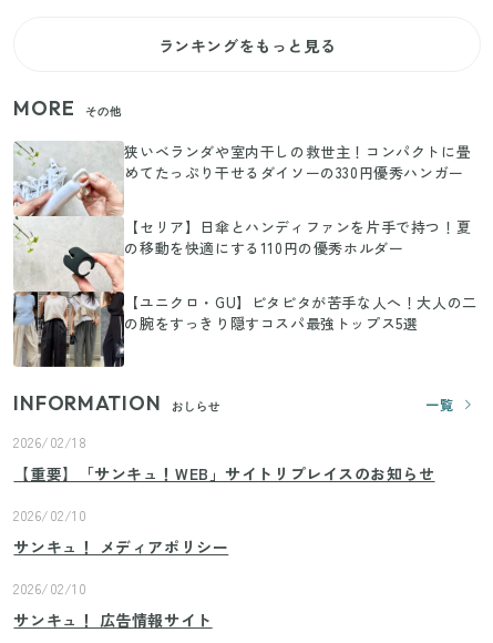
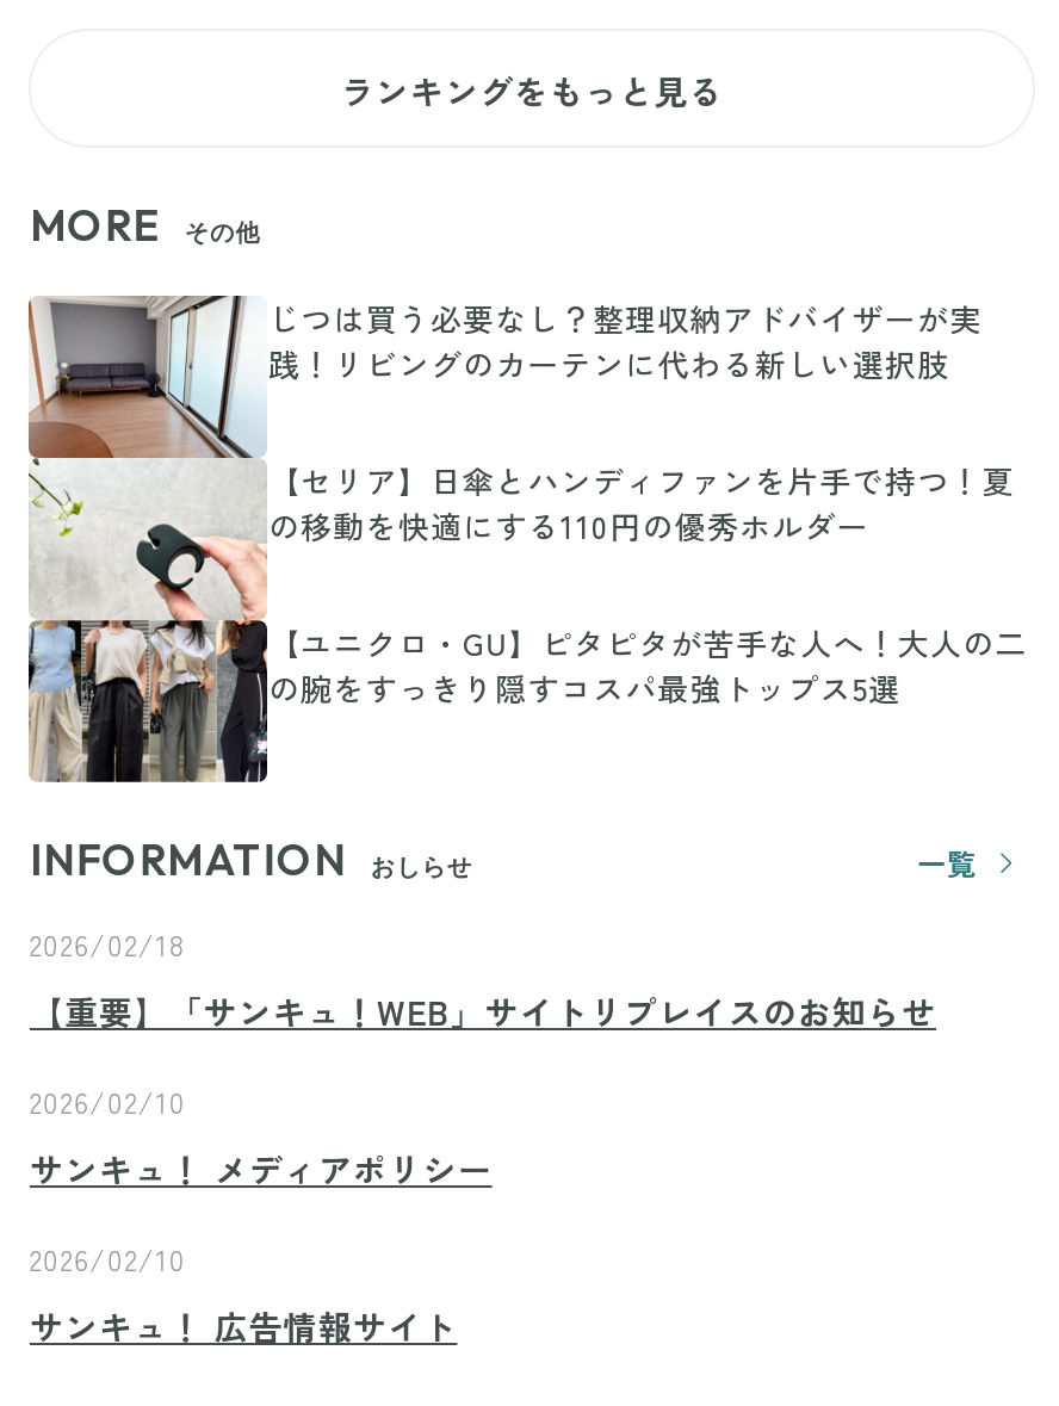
[13,141,471,216] [image] | 狭いベランダや室内干しの救世主！コンパクトに畳 | めてたっぷり干せるダイソーの330円優秀ハンガー -> [26,293,982,460] [image] | じつは買う必要なし？整理収納アドバイザーが実 | 践！リビングのカーテンに代わる新しい選択肢

